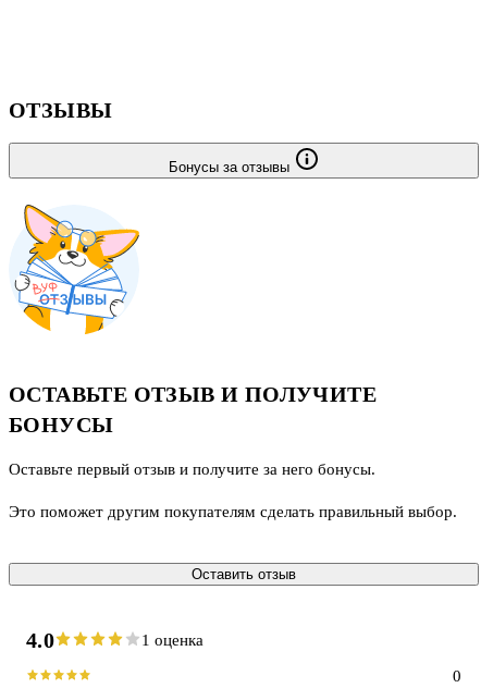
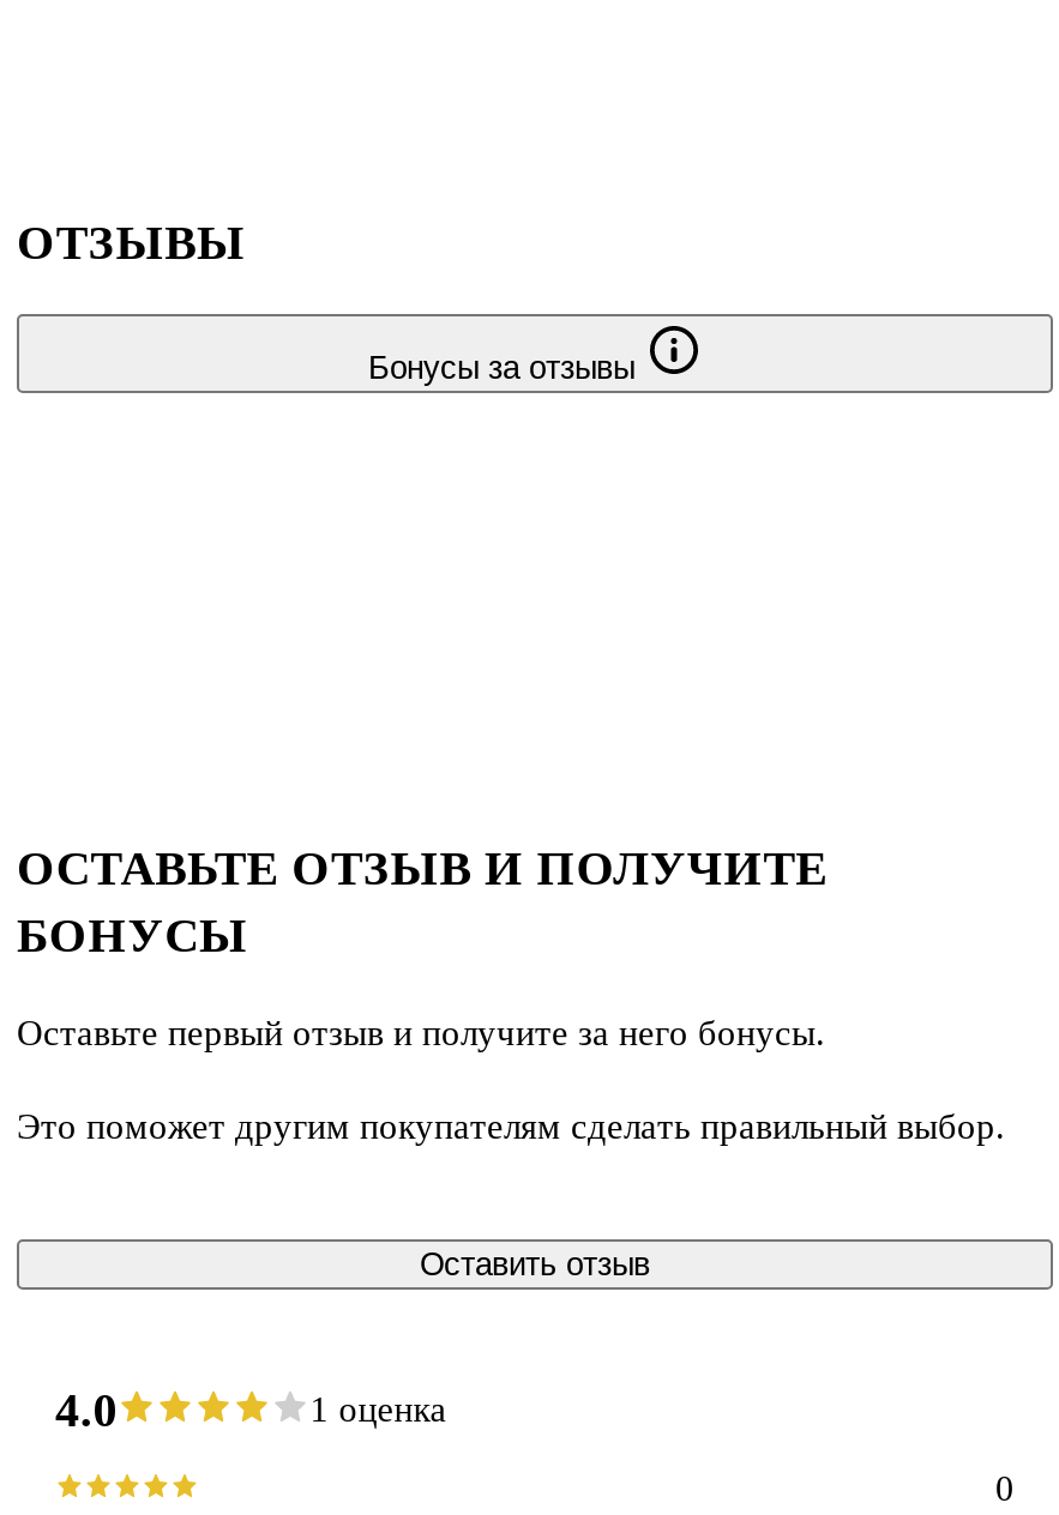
[13,204,140,335] [image] -> none

